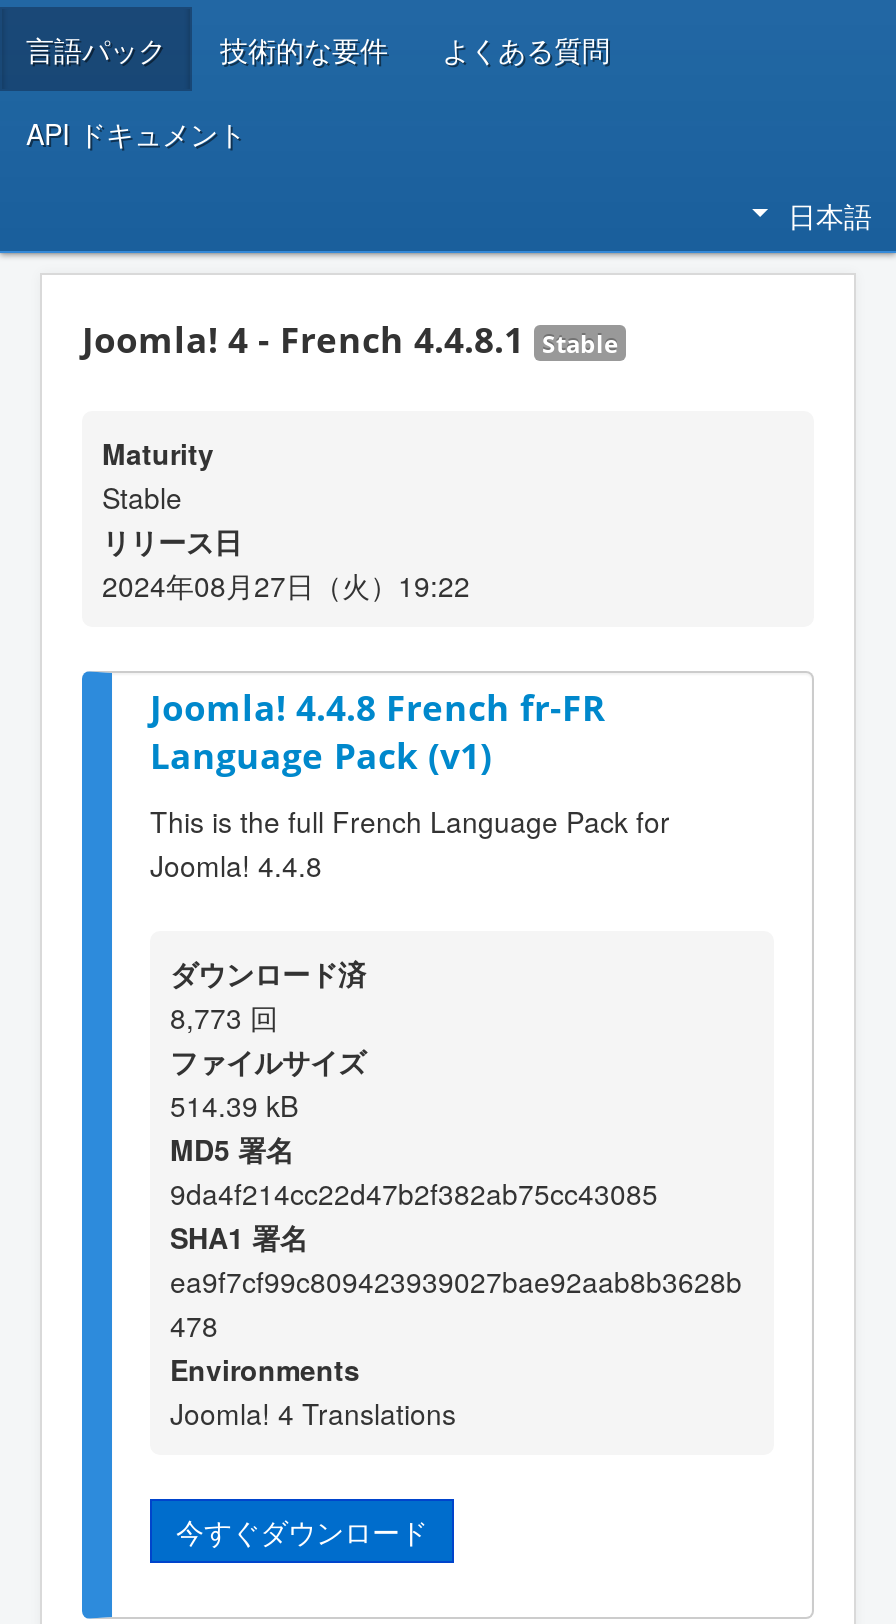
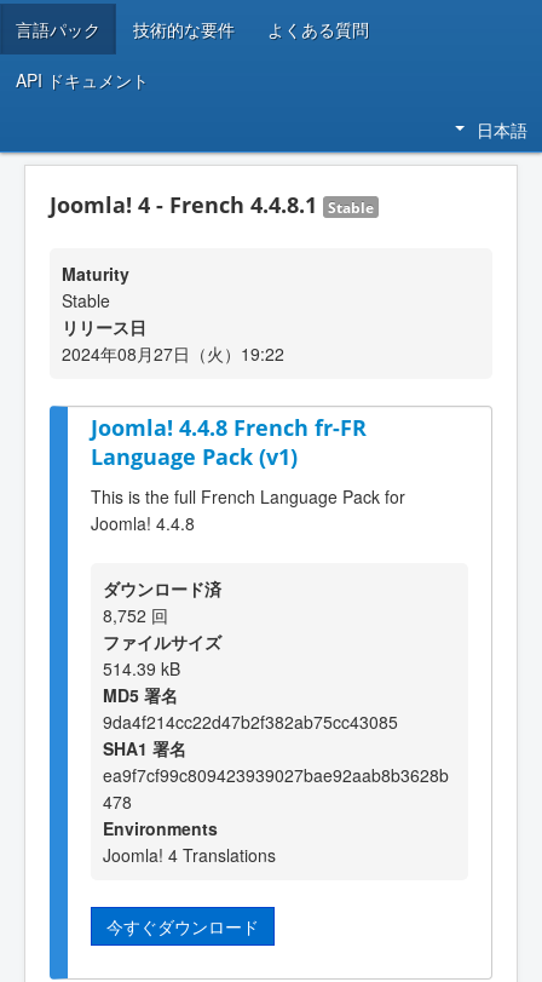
[170,997,278,1037] 8,773 回 -> [103,603,168,627] 8,752 回

